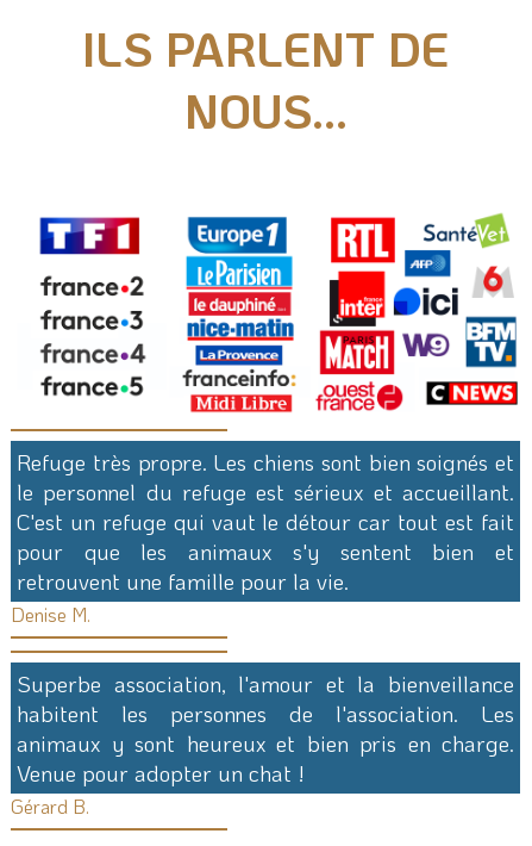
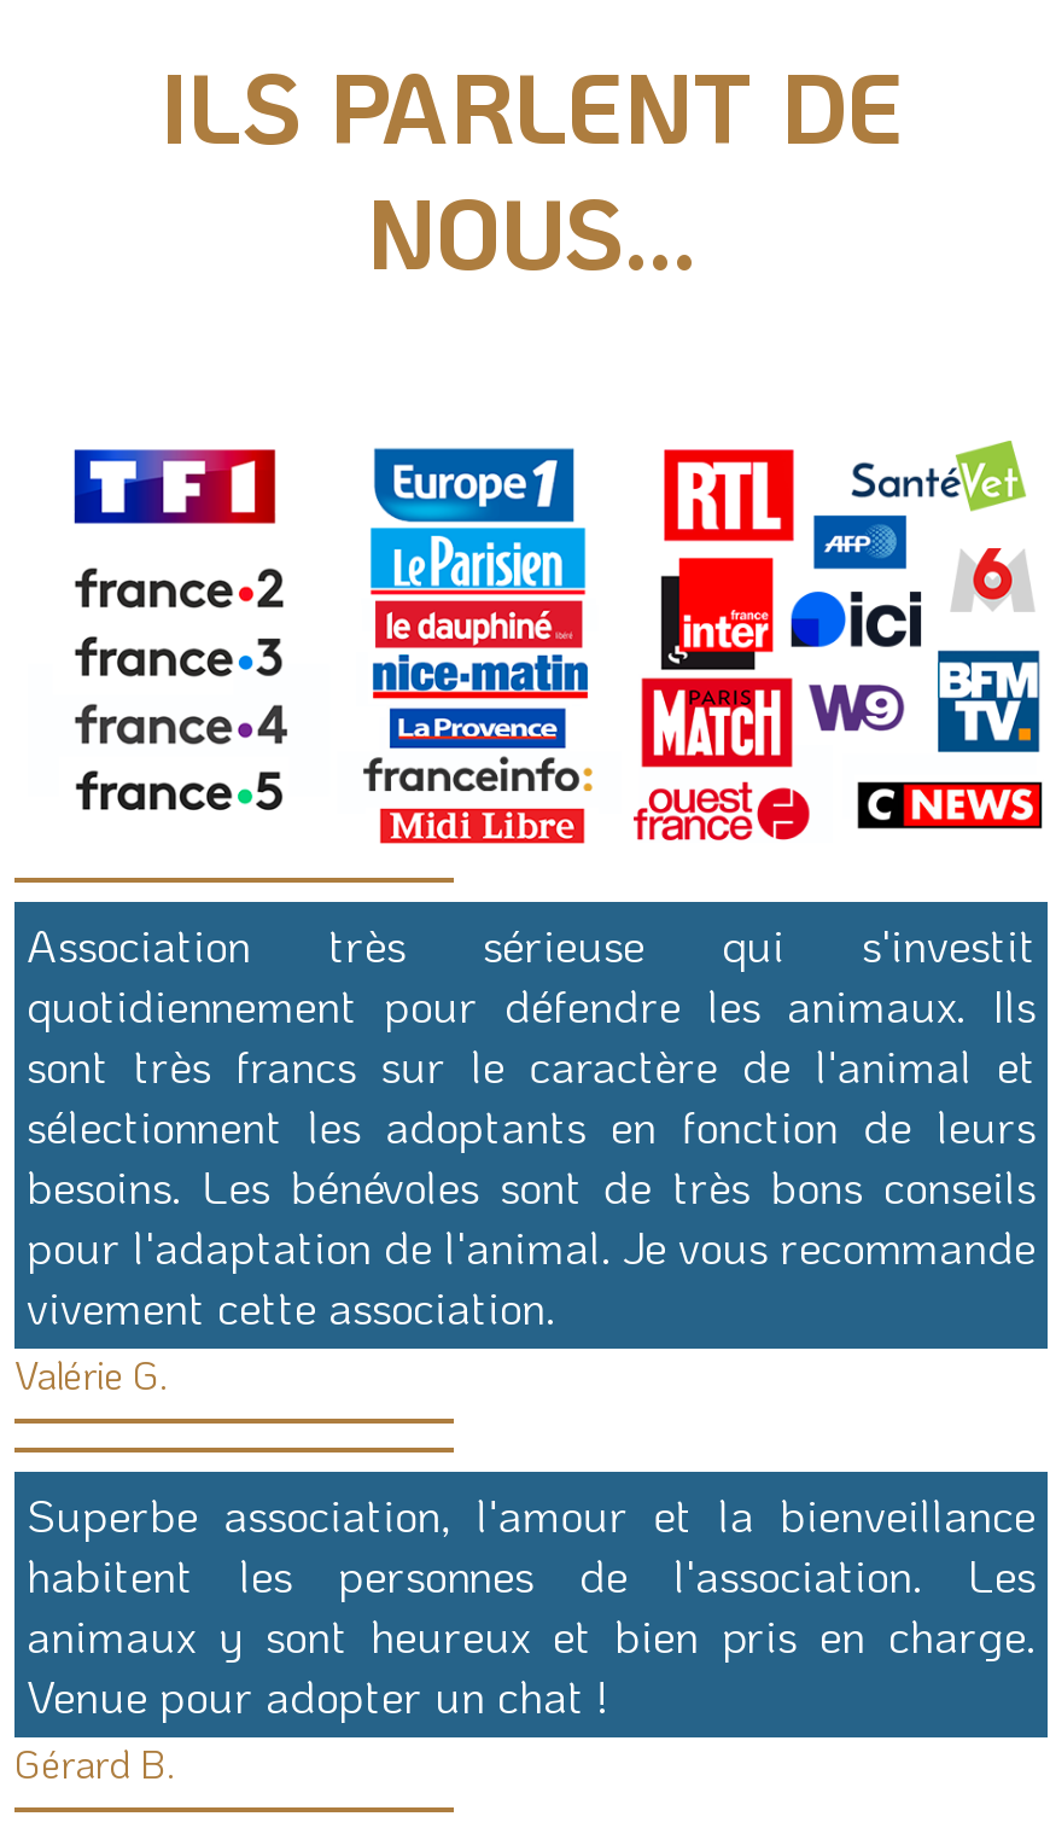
[11,447,514,627] Refuge très propre. Les chiens sont bien soignés et | le personnel du refuge est sérieux et accueillant. | C'est un refuge qui vaut le détour car tout est fait | pour que les animaux s'y sentent bien et | retrouvent une famille pour la vie. | Denise M. -> [14,914,1036,1399] Association très sérieuse qui s'investit | quotidiennement pour défendre les animaux. Ils | sont très francs sur le caractère de l'animal et | sélectionnent les adoptants en fonction de leurs | besoins. Les bénévoles sont de très bons conseils | pour l'adaptation de l'animal. Je vous recommande | vivement cette association. | Valérie G.

